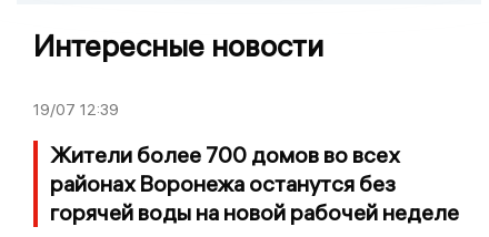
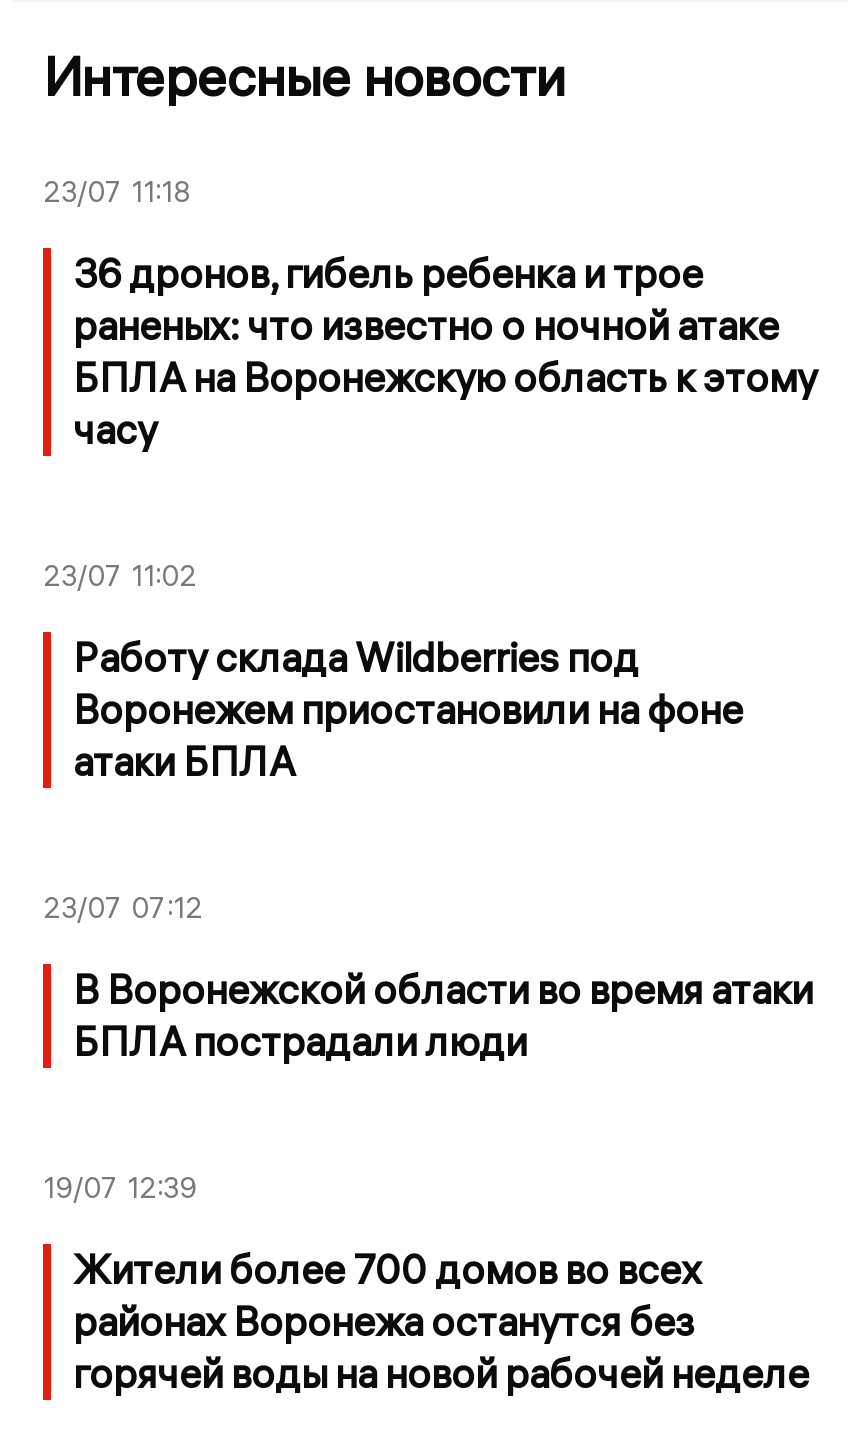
none -> [43,174,817,1066] 23/07 11:18 | 36 дронов, гибель ребенка и трое | раненых: что известно о ночной атаке | БПЛА на Воронежскую область к этому | часу | 23/07 11:02 | Работу склада Wildberries под | Воронежем приостановили на фоне | атаки БПЛА | 23/07 07:12 | В Воронежской области во время атаки | БПЛА пострадали люди

